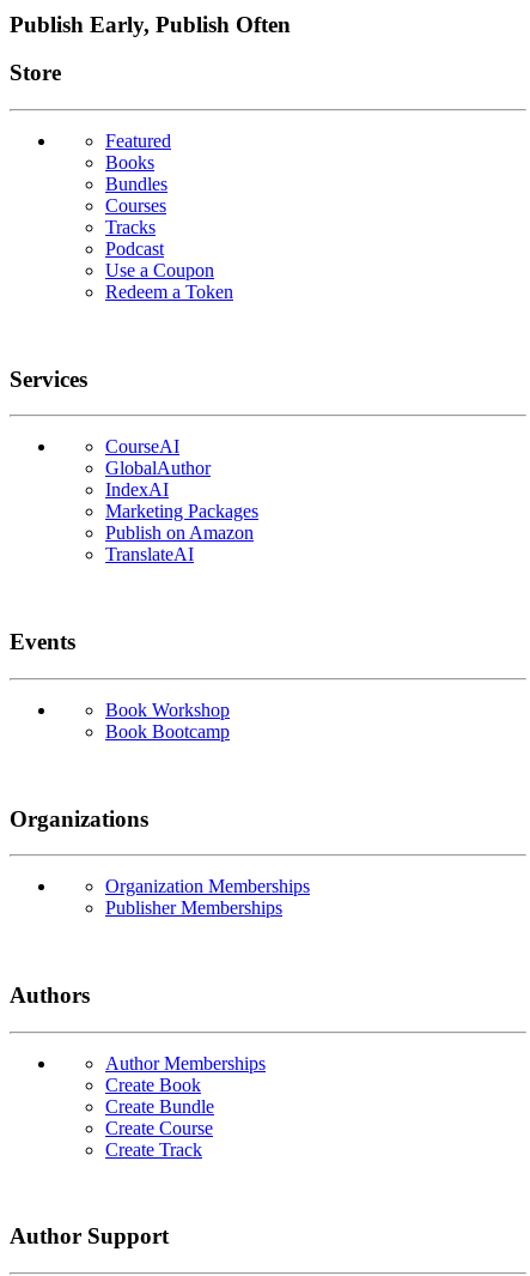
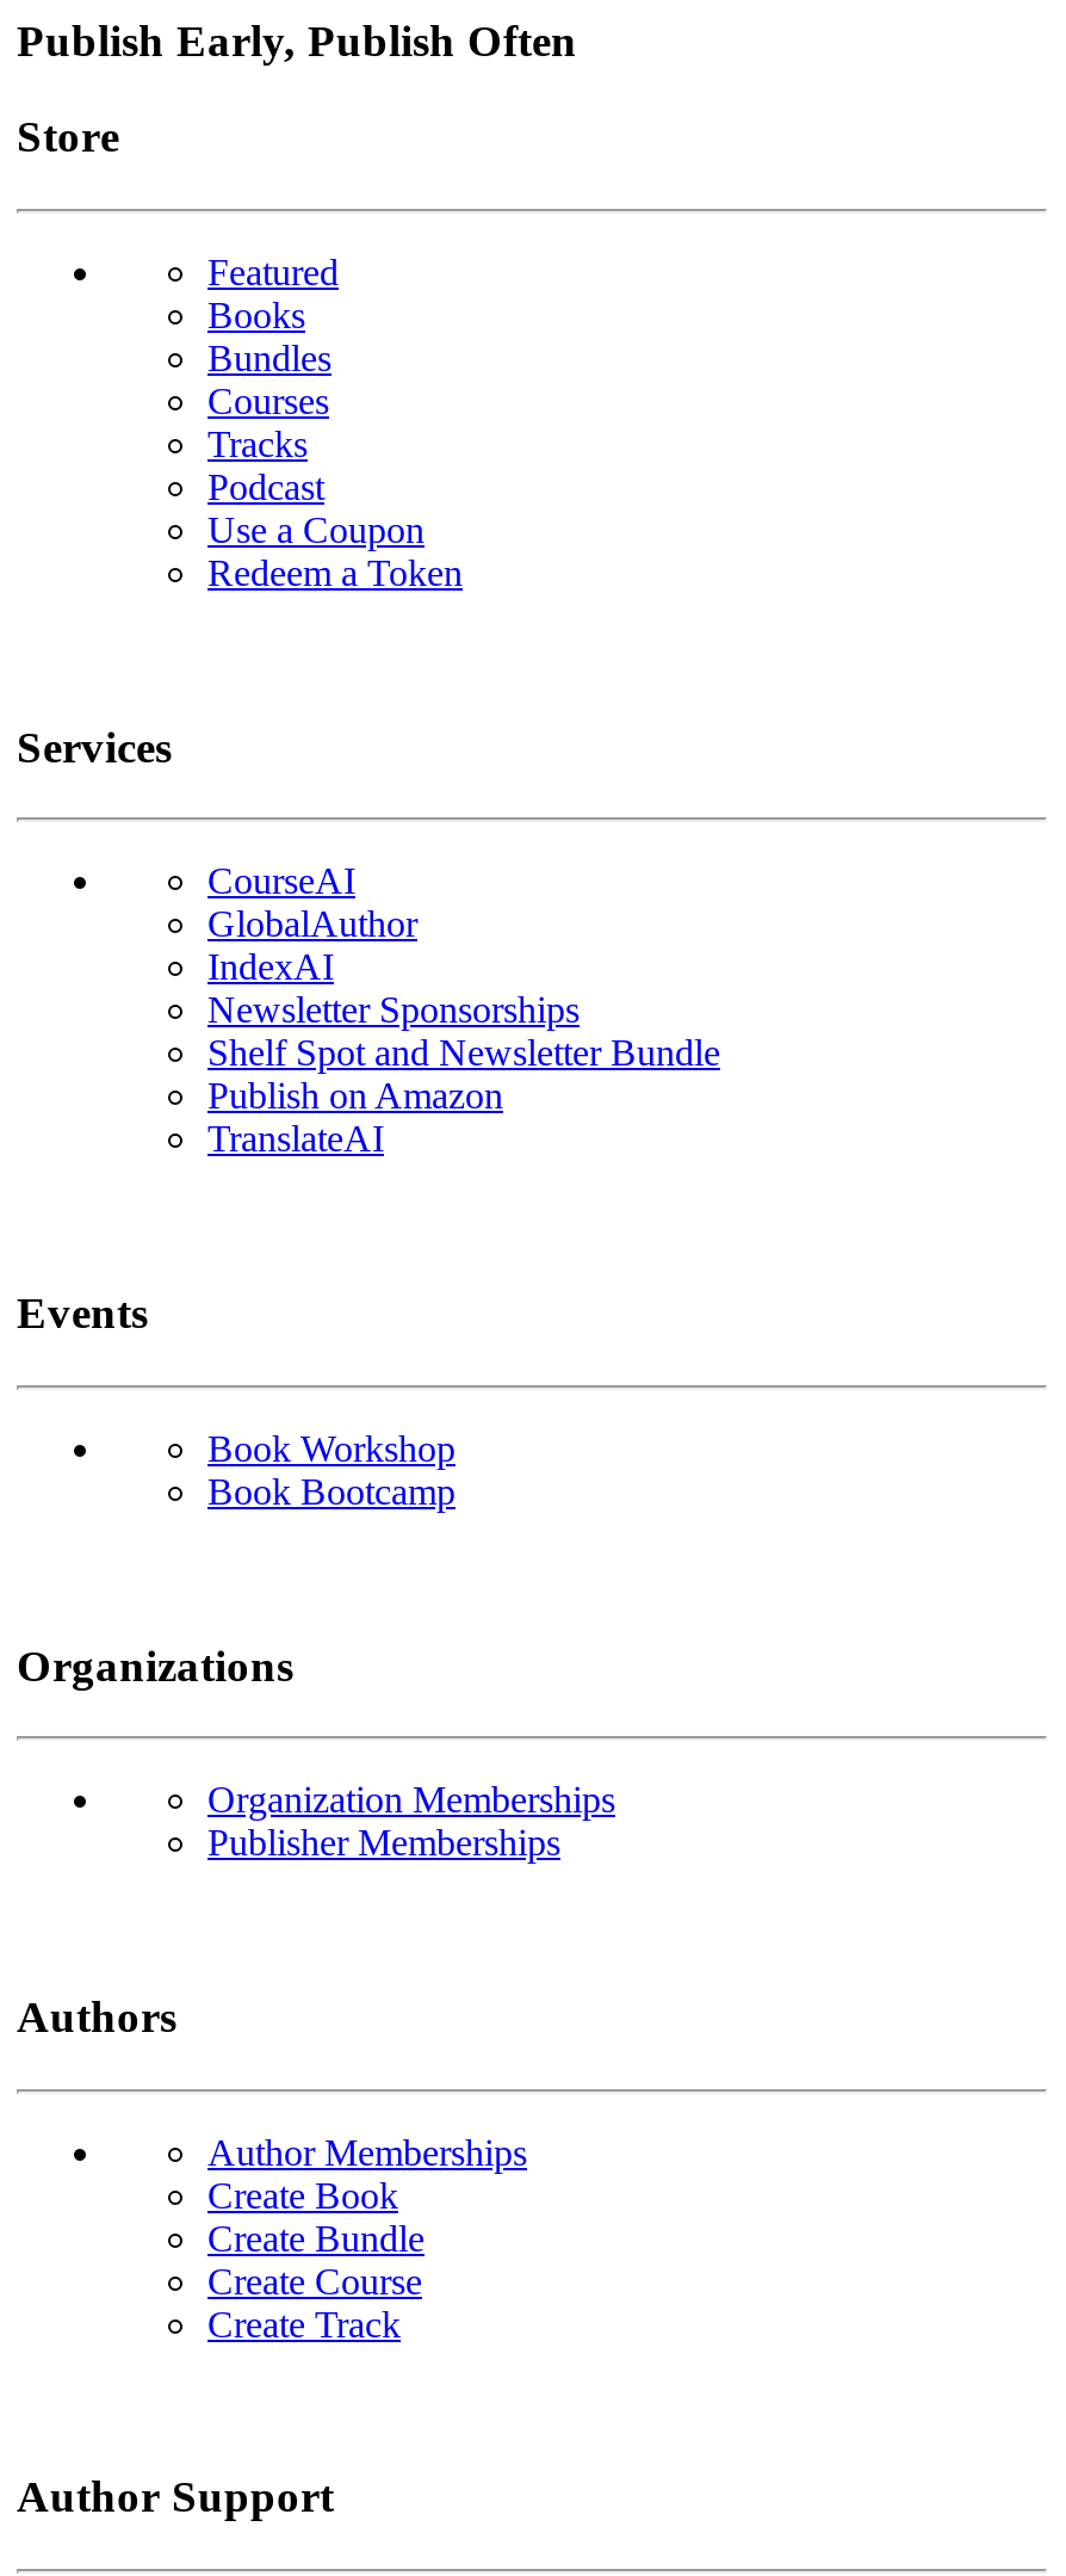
[105,501,258,522] Marketing Packages -> [207,990,720,1074] Newsletter Sponsorships | Shelf Spot and Newsletter Bundle

